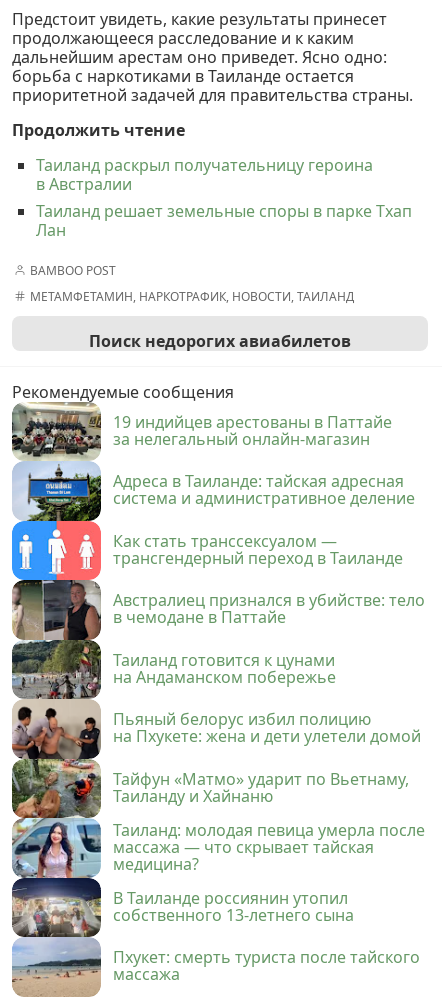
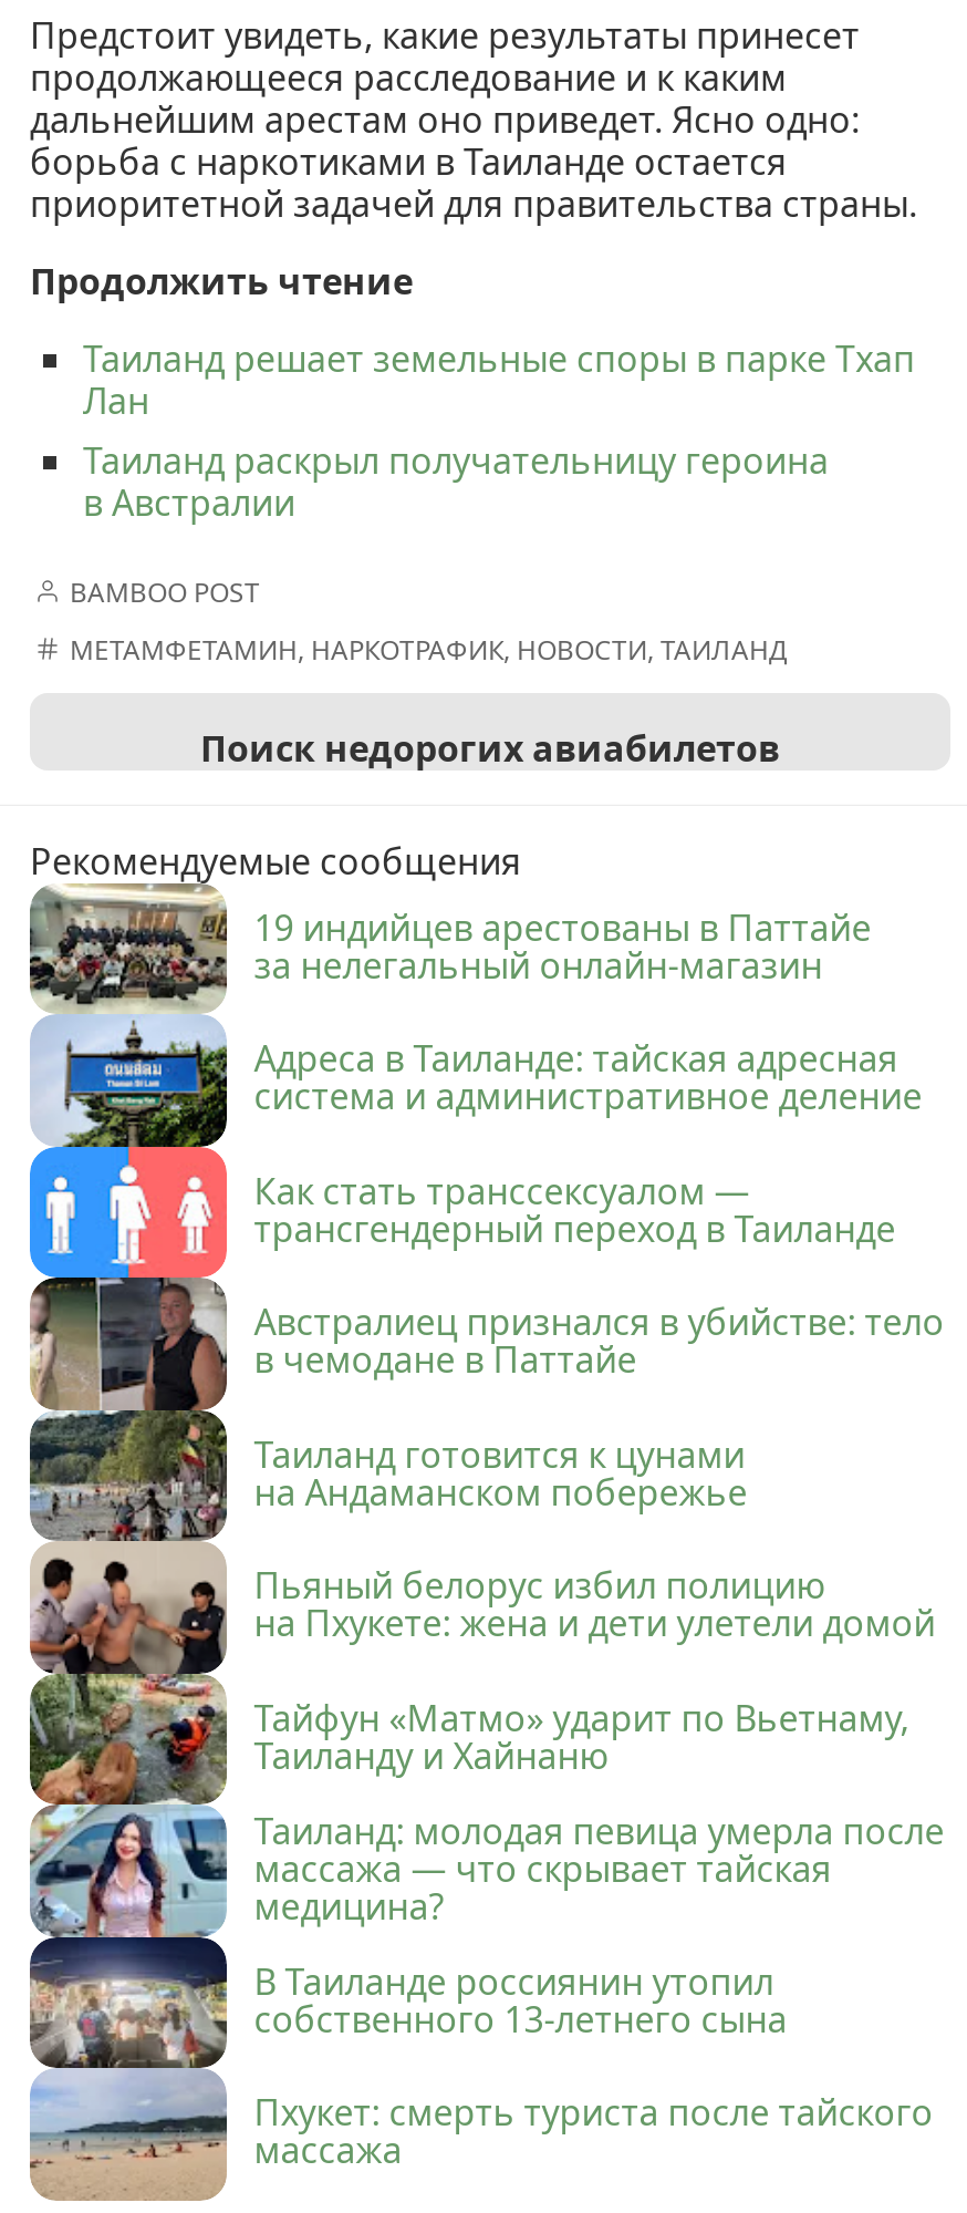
moved [36,154,373,195] -> [83,435,829,526]: Таиланд раскрыл получательницу героина | в Австралии
moved [36,200,412,241] -> [83,333,915,424]: Таиланд решает земельные споры в парке Тхап | Лан

